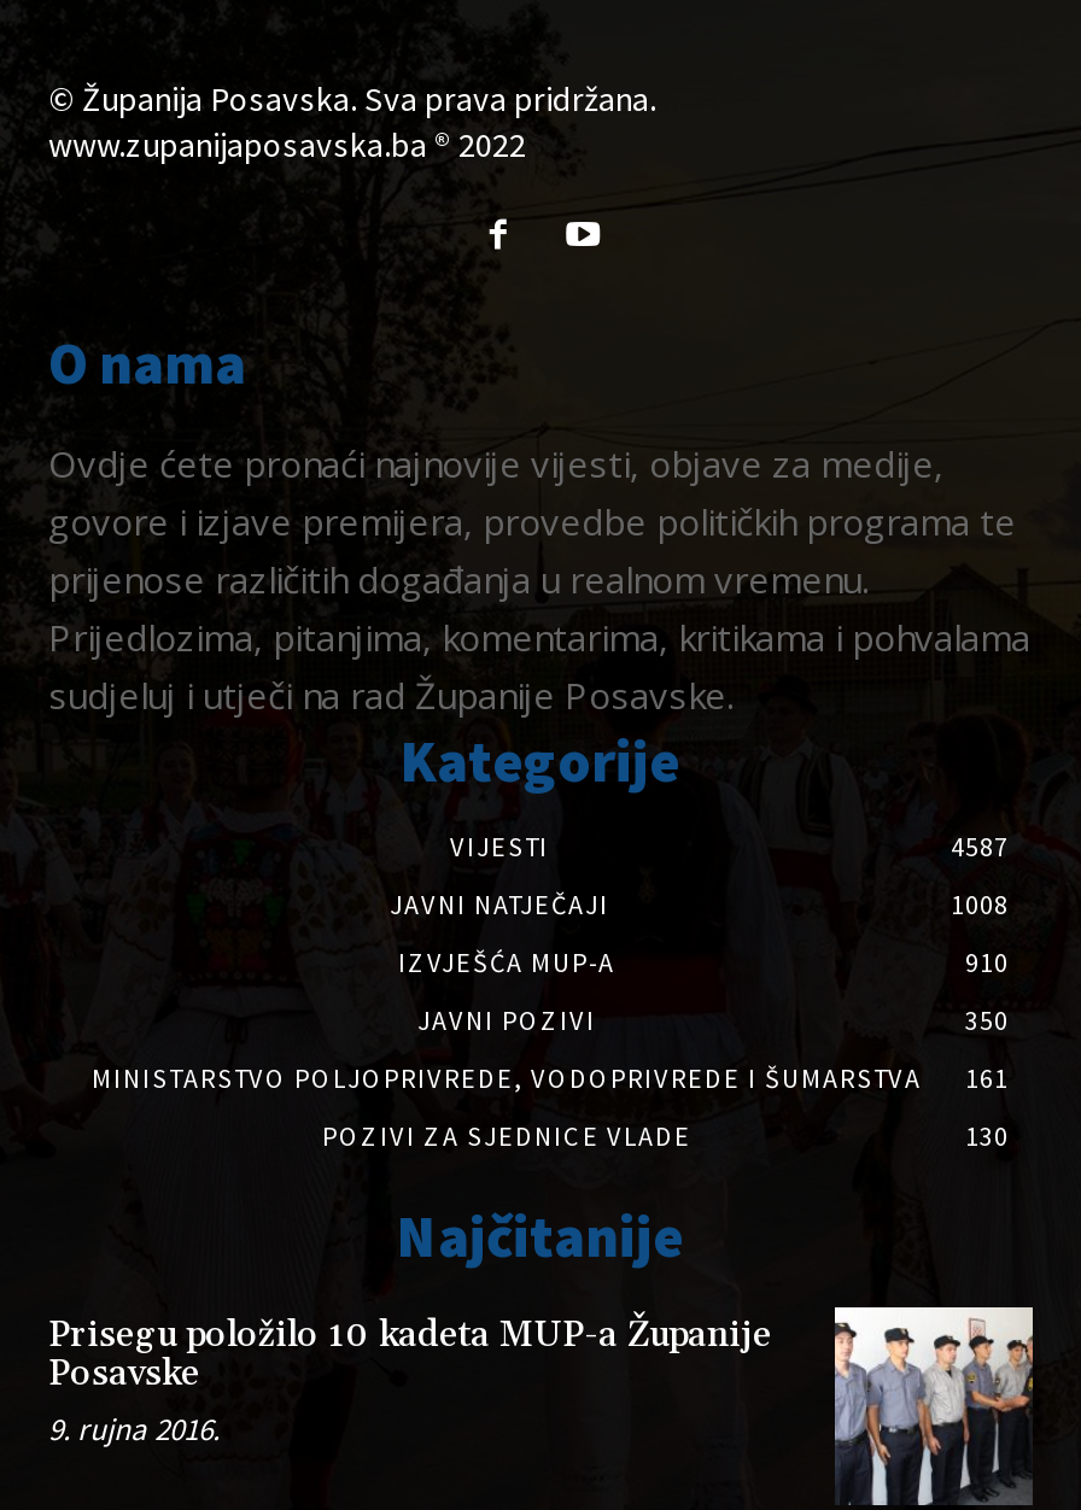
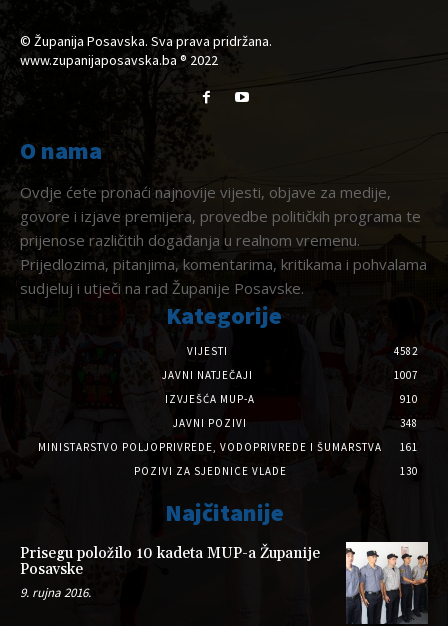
[951,830,1009,864] 4587 -> [394,344,418,358] 4582
[951,888,1009,921] 1008 -> [394,368,418,382] 1007
[965,1003,1009,1037] 350 -> [400,416,418,430] 348

